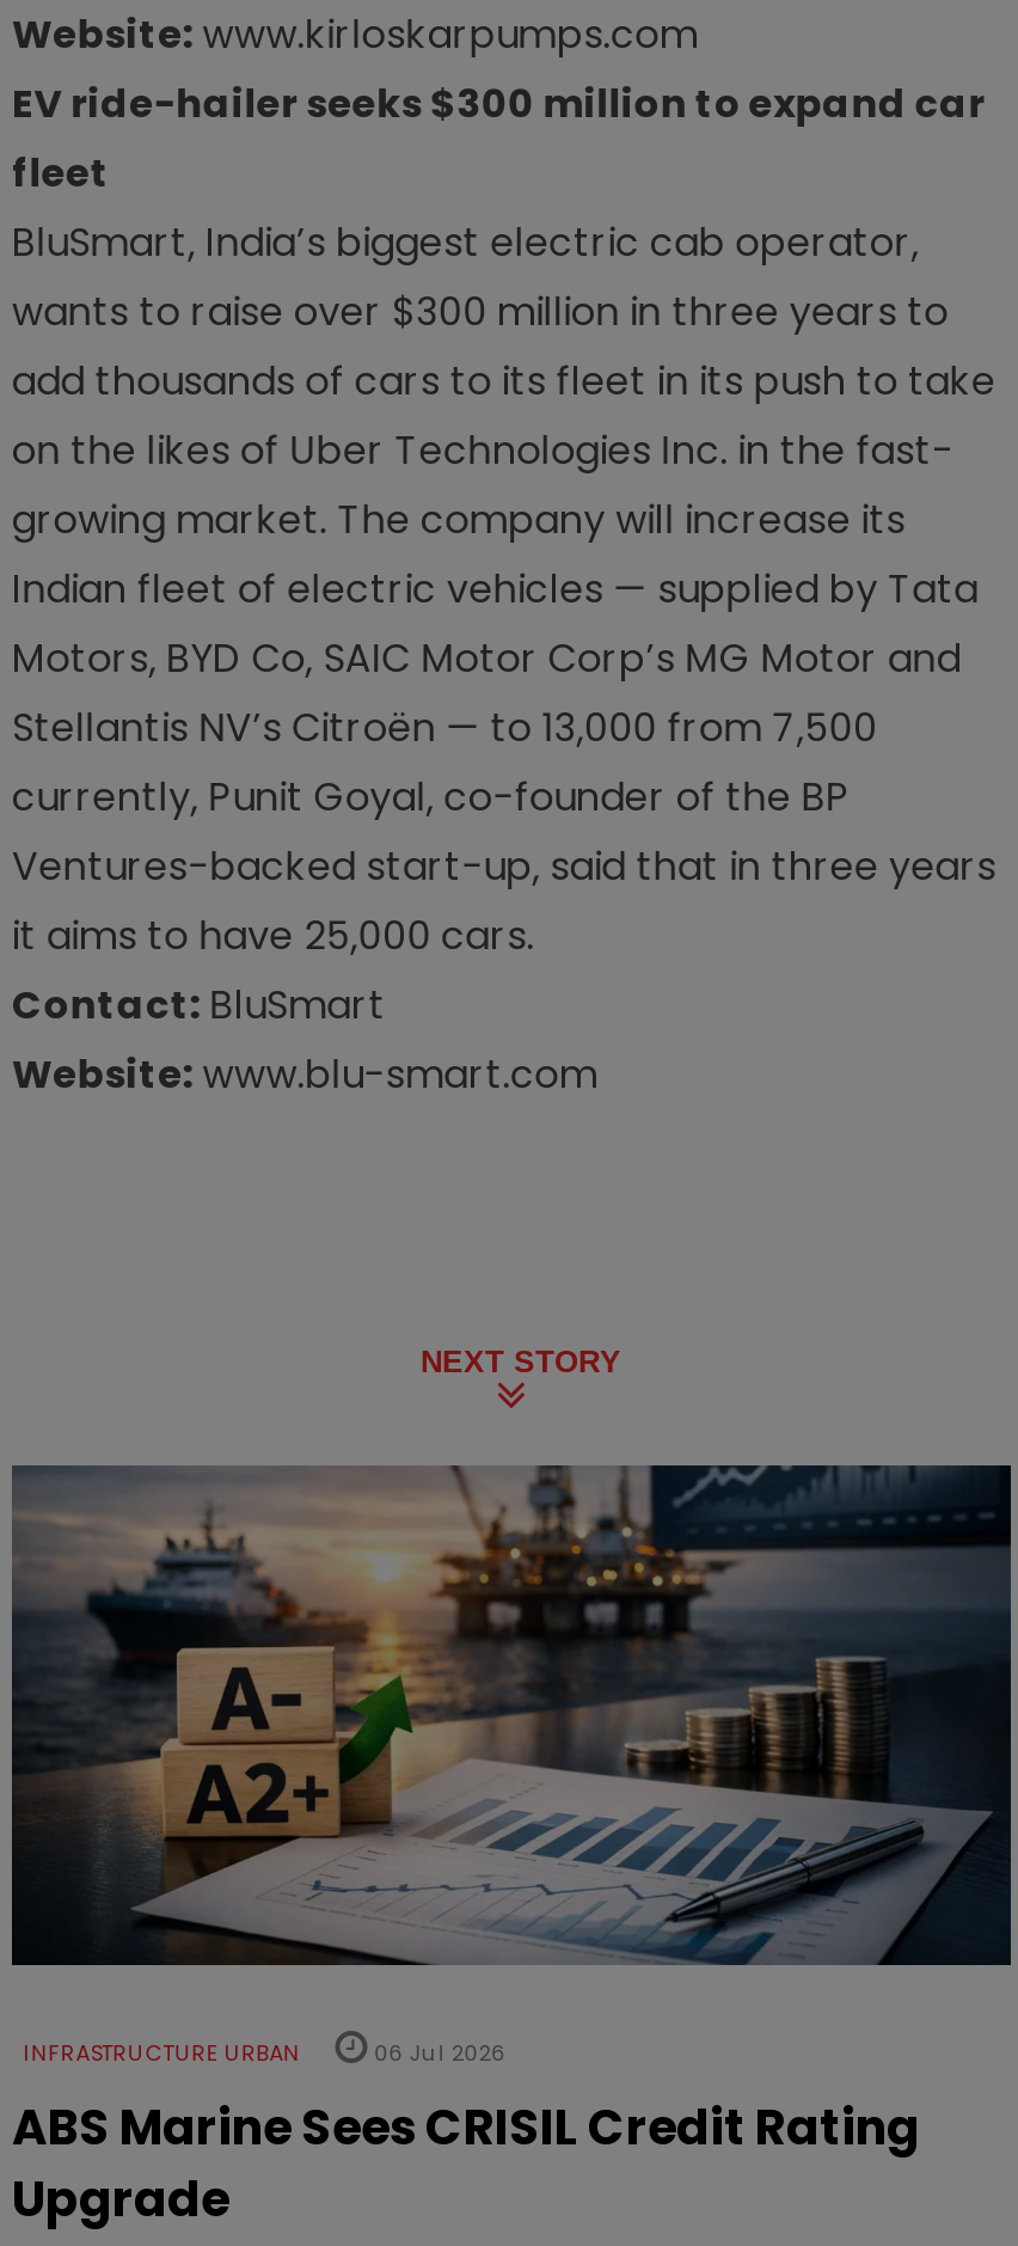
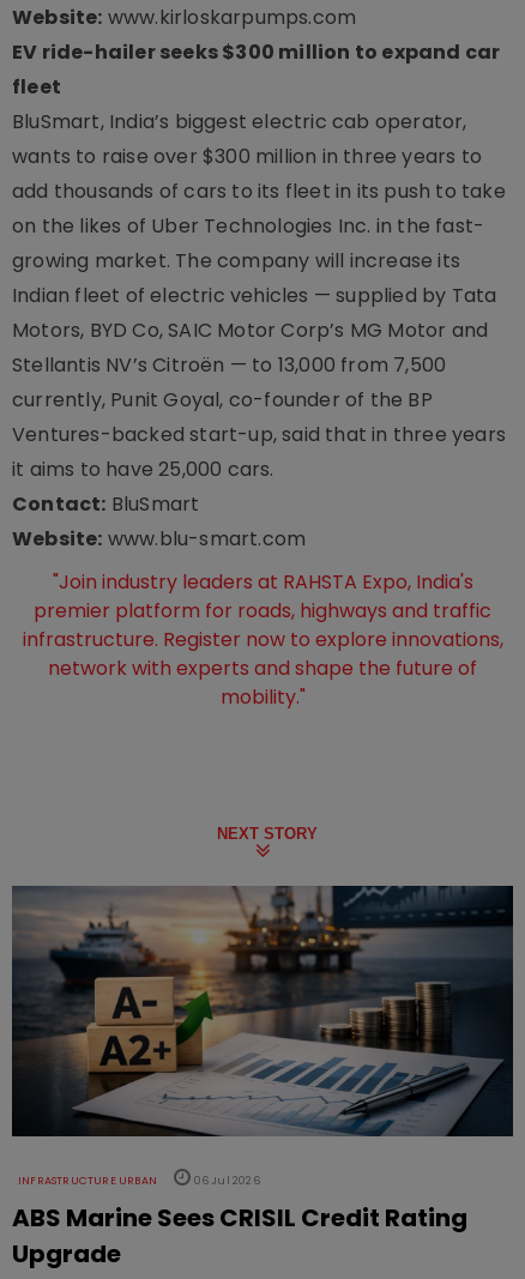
none -> [22,568,503,711] "Join industry leaders at RAHSTA Expo, India's | premier platform for roads, highways and traffic | infrastructure. Register now to explore innovations, | network with experts and shape the future of | mobility."

